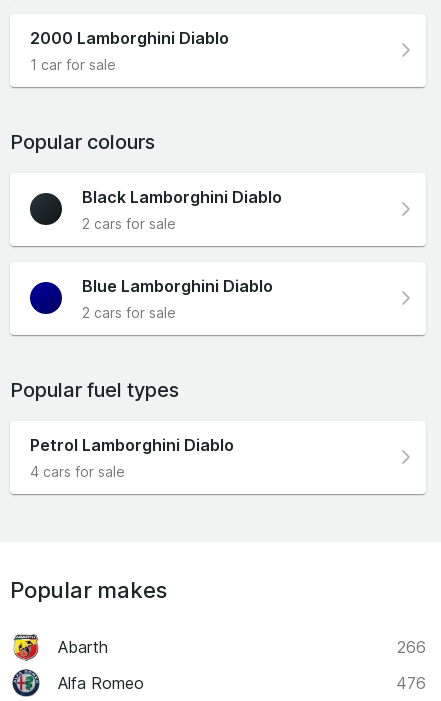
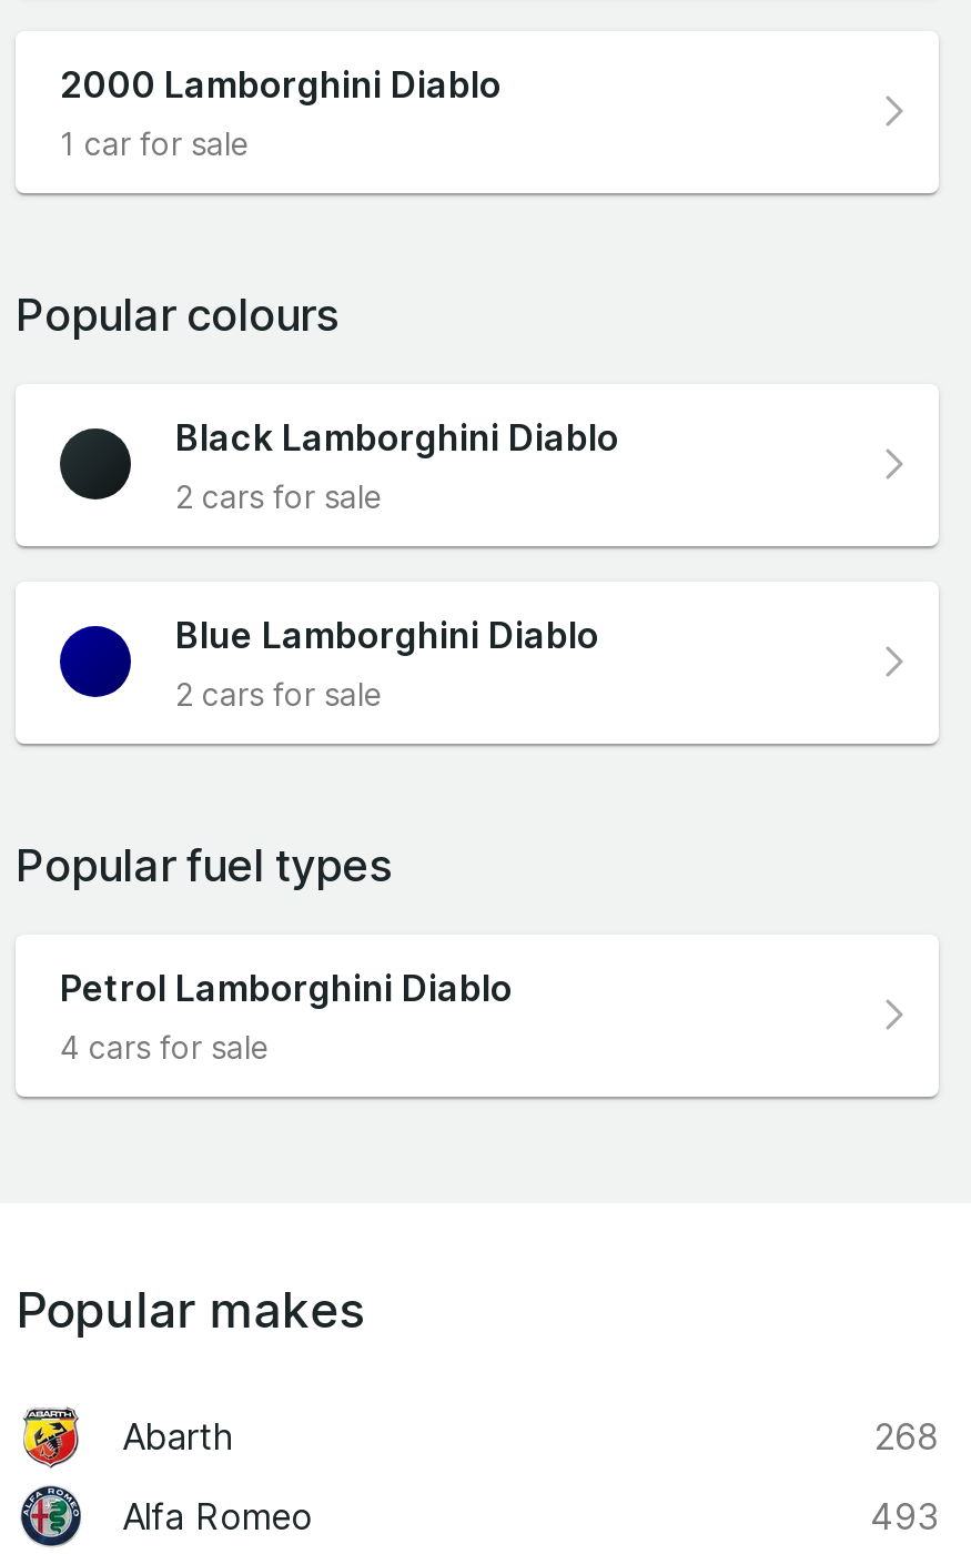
[397,636,426,656] 266 -> [874,1413,939,1457] 268
[396,672,426,692] 476 -> [870,1493,939,1537] 493

